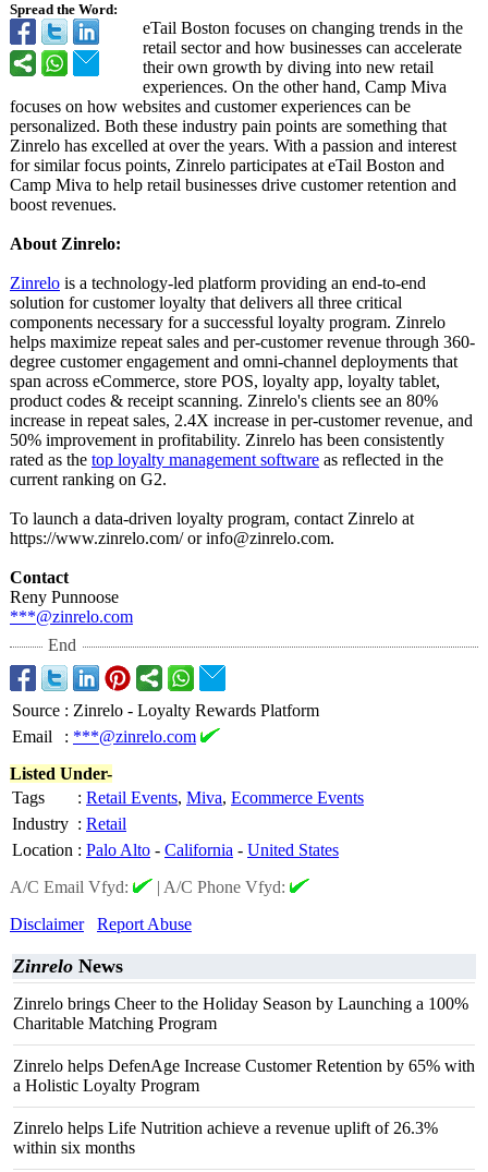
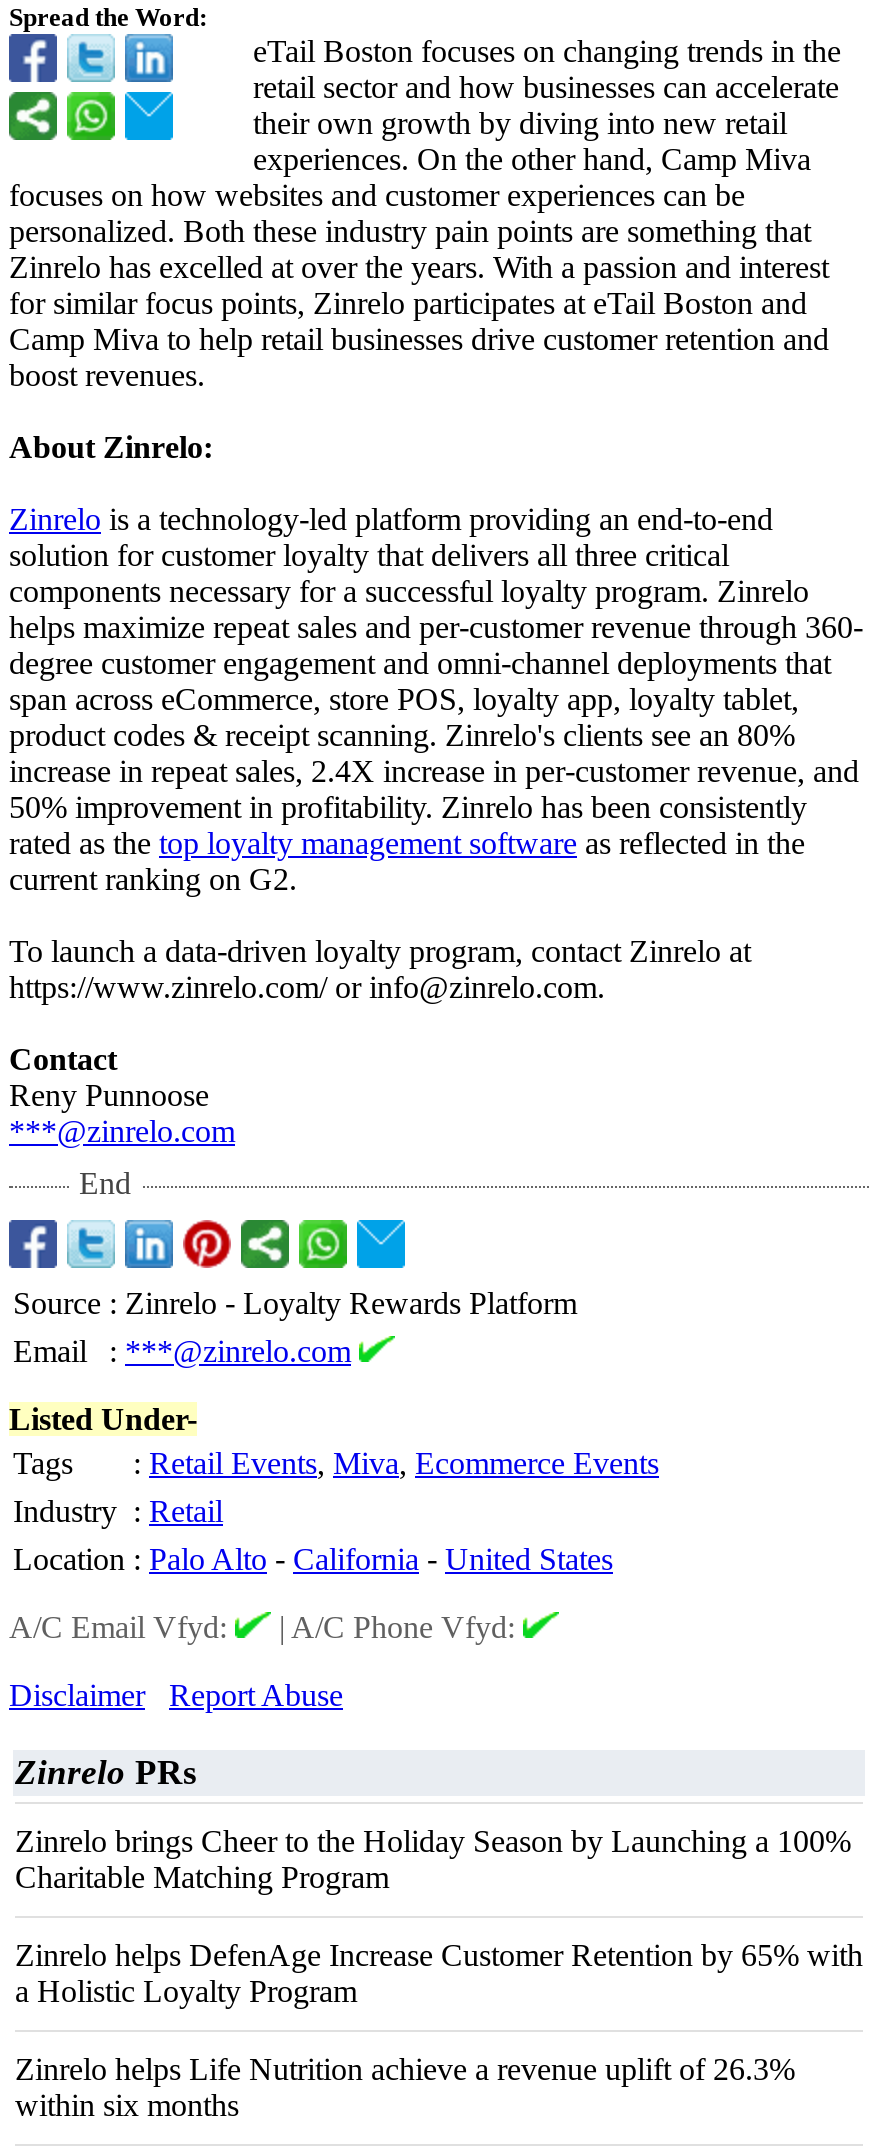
[13,955,123,977] Zinrelo News -> [15,1752,197,1792] Zinrelo PRs

